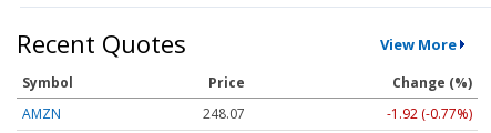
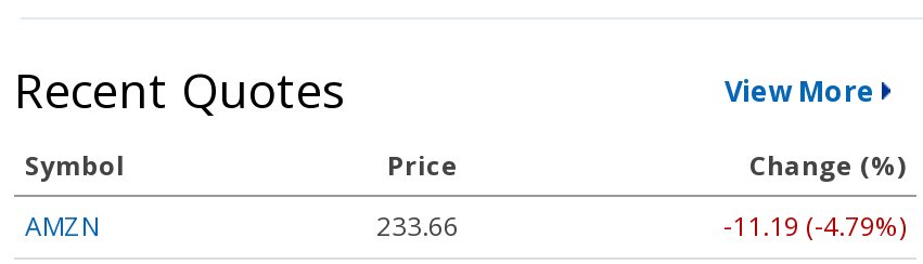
[203,104,245,123] 248.07 -> [376,208,459,245] 233.66
[387,104,472,123] -1.92 (-0.77%) -> [723,208,906,245] -11.19 (-4.79%)

